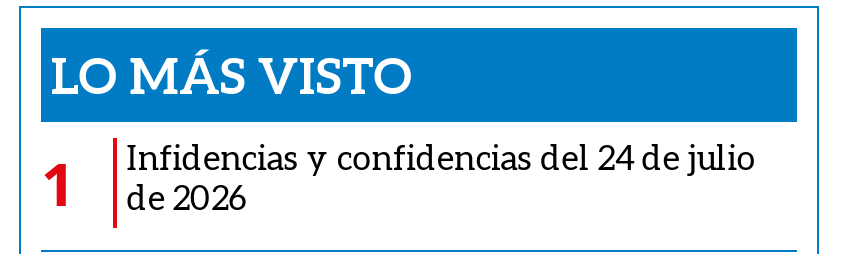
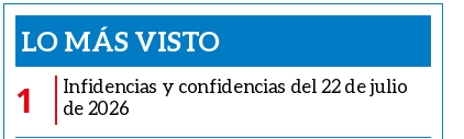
[127,135,756,177] Infidencias y confidencias del 24 de julio -> [62,74,407,97] Infidencias y confidencias del 22 de julio

